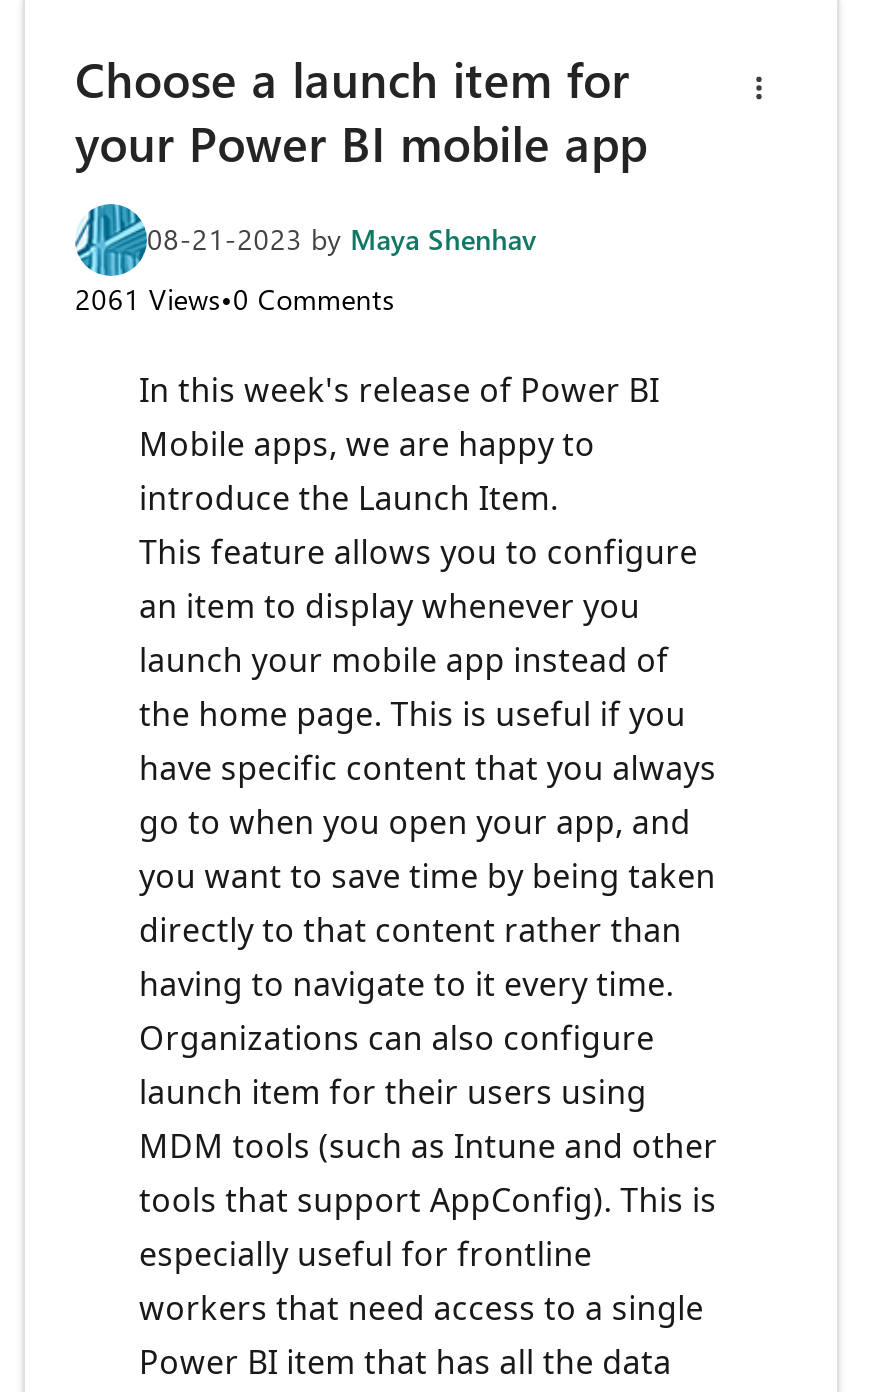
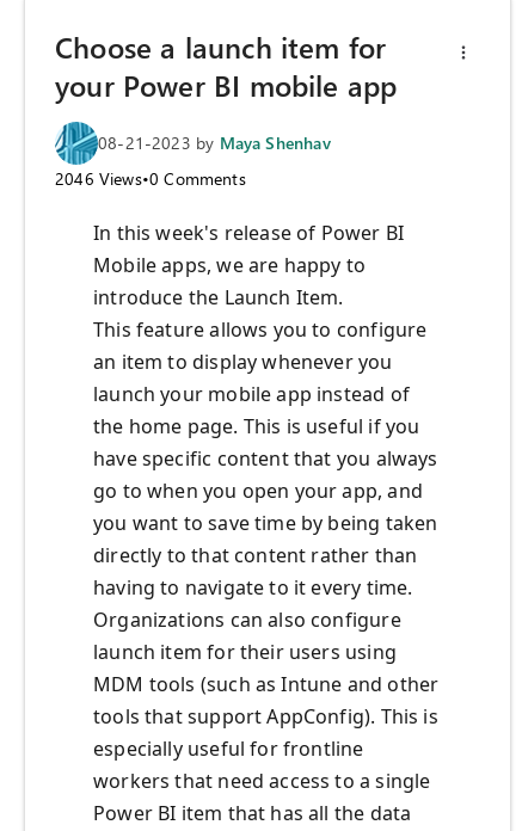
[75,281,395,319] 2061 Views•0 Comments -> [55,168,246,190] 2046 Views•0 Comments

